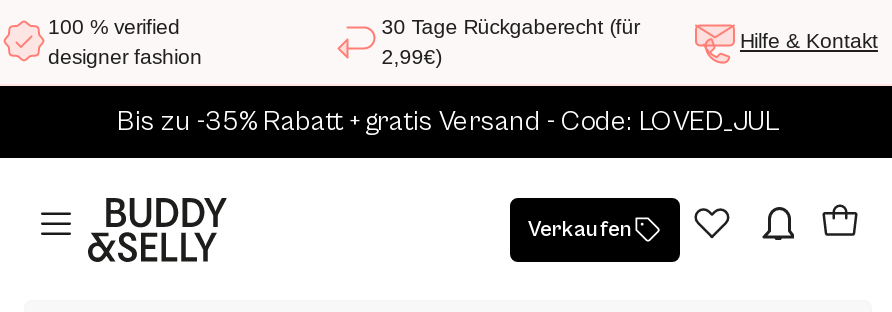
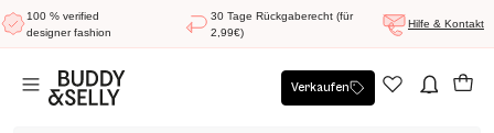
[117,106,779,138] Bis zu -35% Rabatt + gratis Versand - Code: LOVED_JUL -> none

